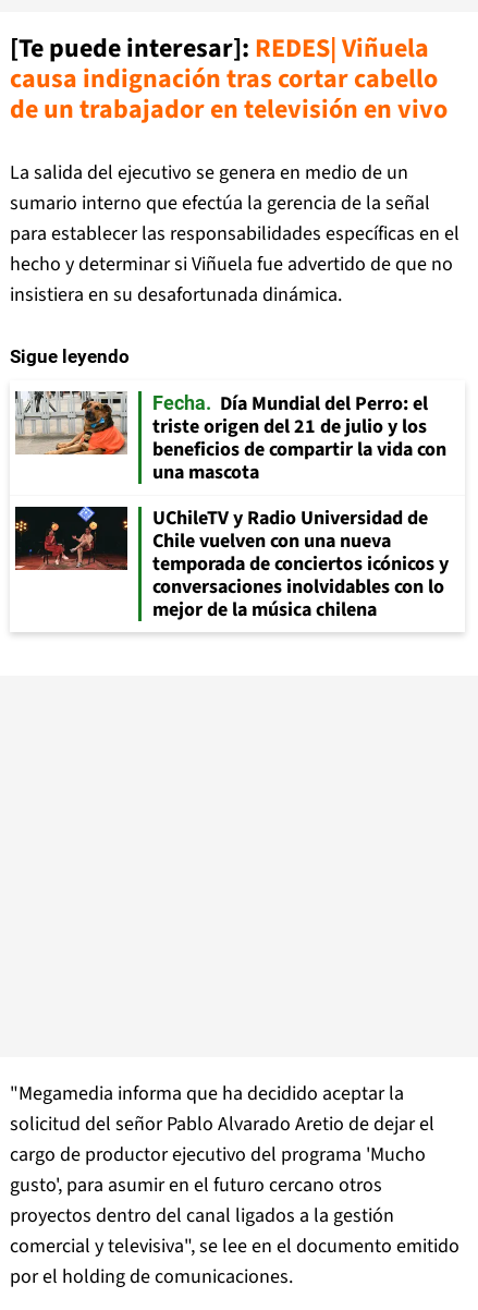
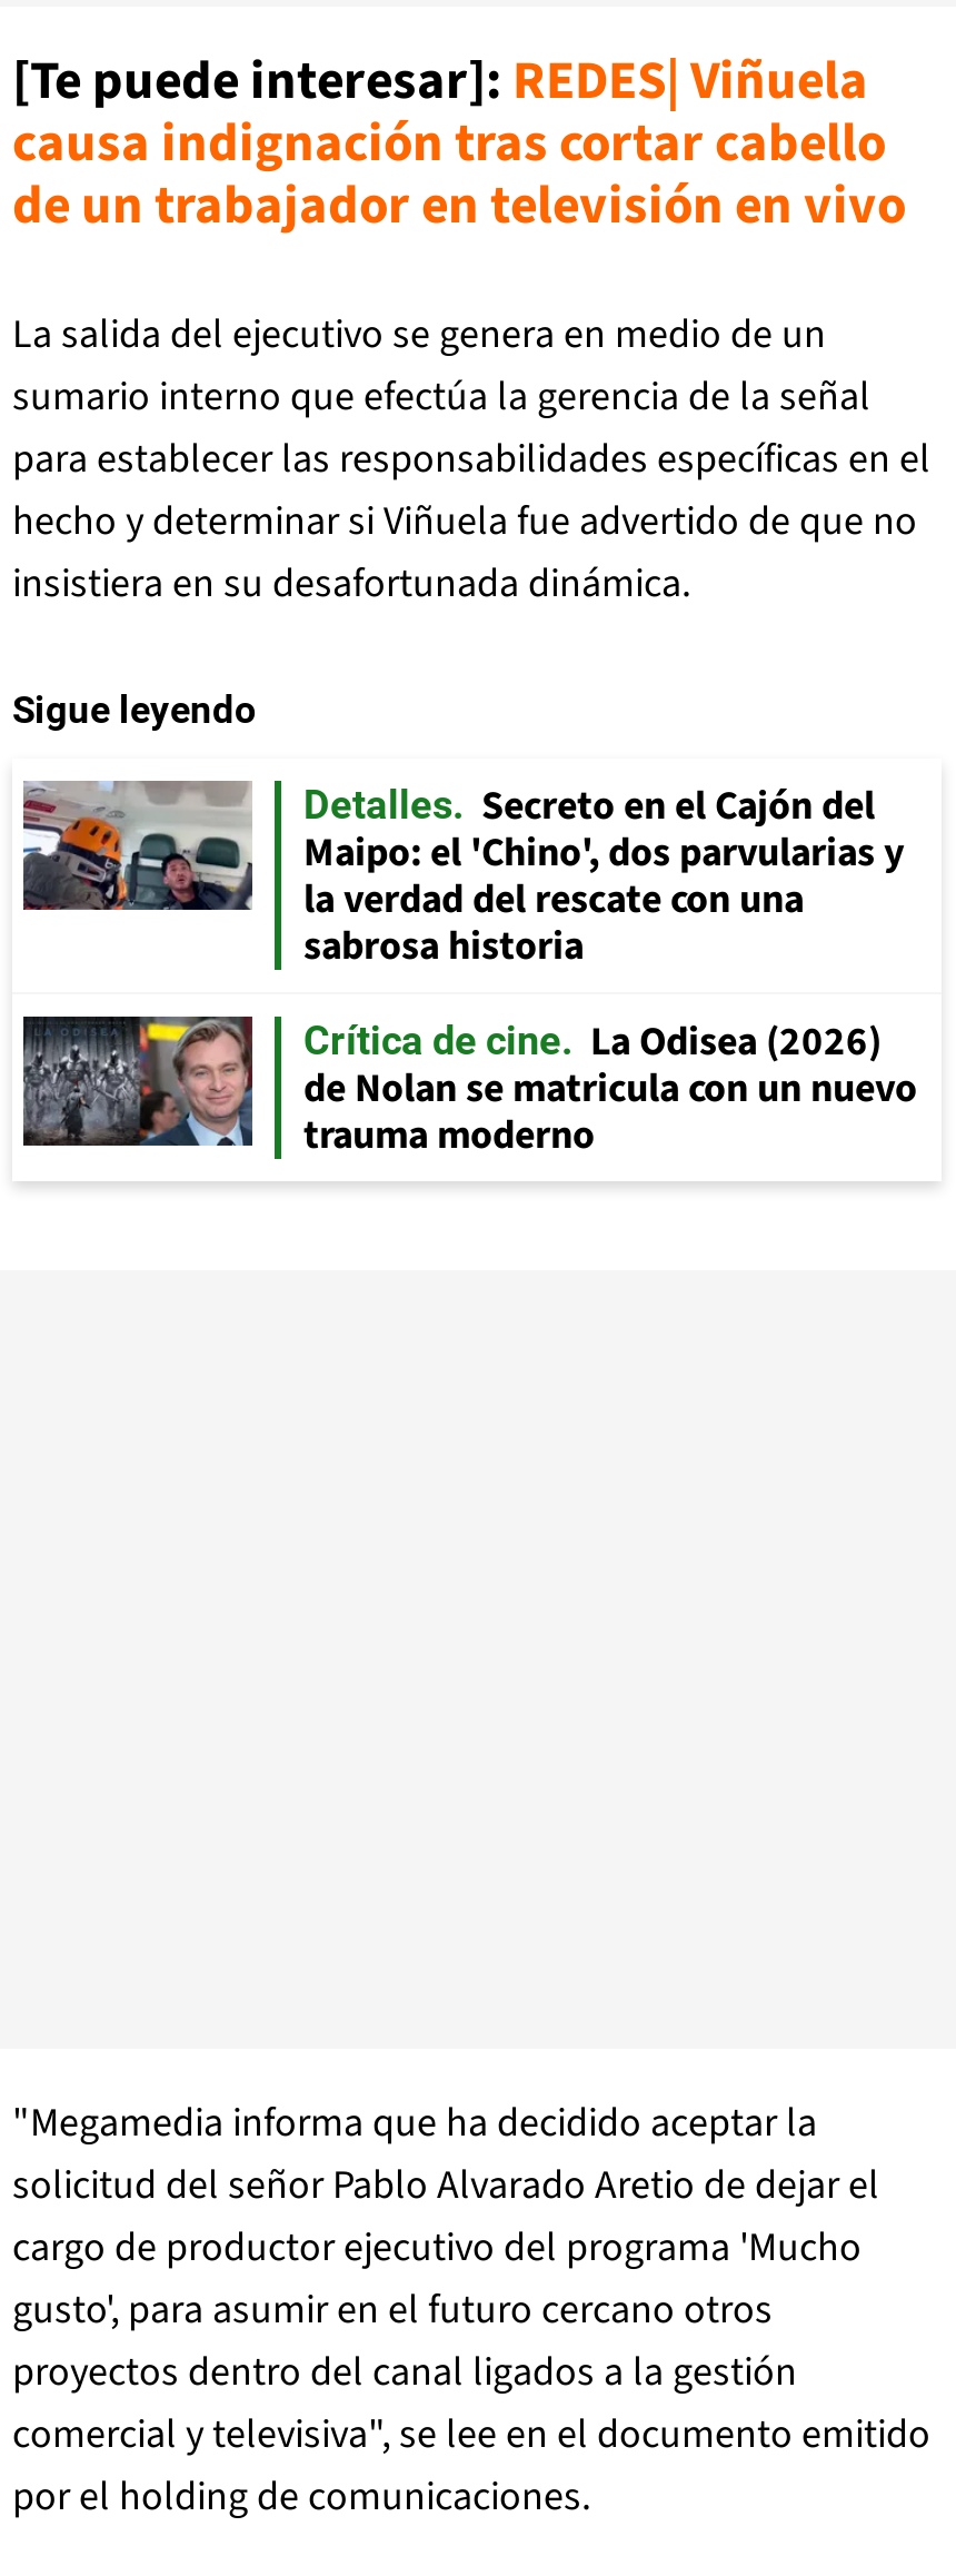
[15,390,446,486] [image] | Fecha | Día Mundial del Perro: el | triste origen del 21 de julio y los | beneficios de compartir la vida con | una mascota -> [21,779,904,974] [image] | Detalles | Secreto en el Cajón del | Maipo: el 'Chino', dos parvularias y | la verdad del rescate con una | sabrosa historia
[14,505,449,623] [image] | UChileTV y Radio Universidad de | Chile vuelven con una nueva | temporada de conciertos icónicos y | conversaciones inolvidables con lo | mejor de la música chilena -> [21,1014,917,1163] [image] | Crítica de cine | La Odisea (2026) | de Nolan se matricula con un nuevo | trauma moderno

